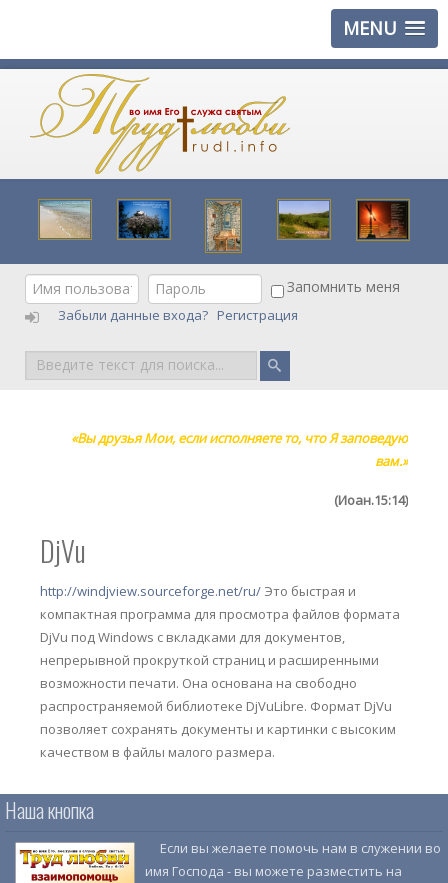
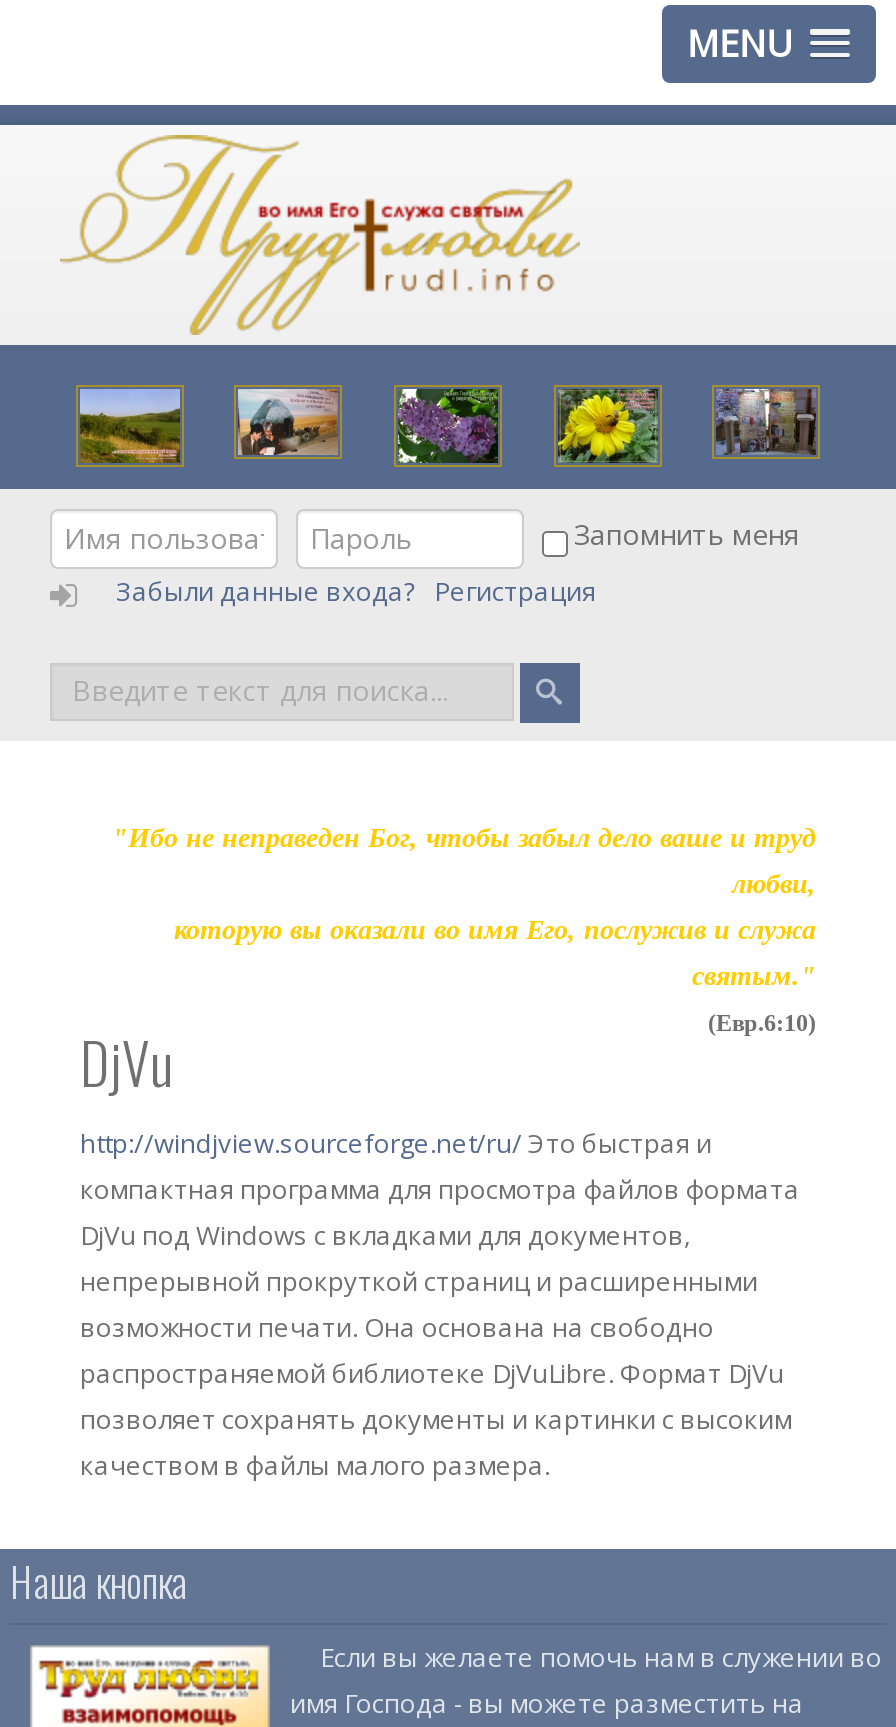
[39,201,90,239] [image] -> [78,387,182,465] [image]
[118,200,170,240] [image] -> [236,387,338,459] [image]
[198,201,250,252] [image] -> [394,385,502,467] [image]
[278,200,330,238] [image] -> [558,387,658,465] [image]
[357,200,409,241] [image] -> [714,387,818,459] [image]
[68,428,408,508] «Вы друзья Мои, если исполняете то, что Я заповедую | вам.» | (Иоан.15:14) -> [112,822,816,1036] "Ибо не неправеден Бог, чтобы забыл дело ваше и труд | любви, | которую вы оказали во имя Его, послужив и служа | святым." | (Евр.6:10)

